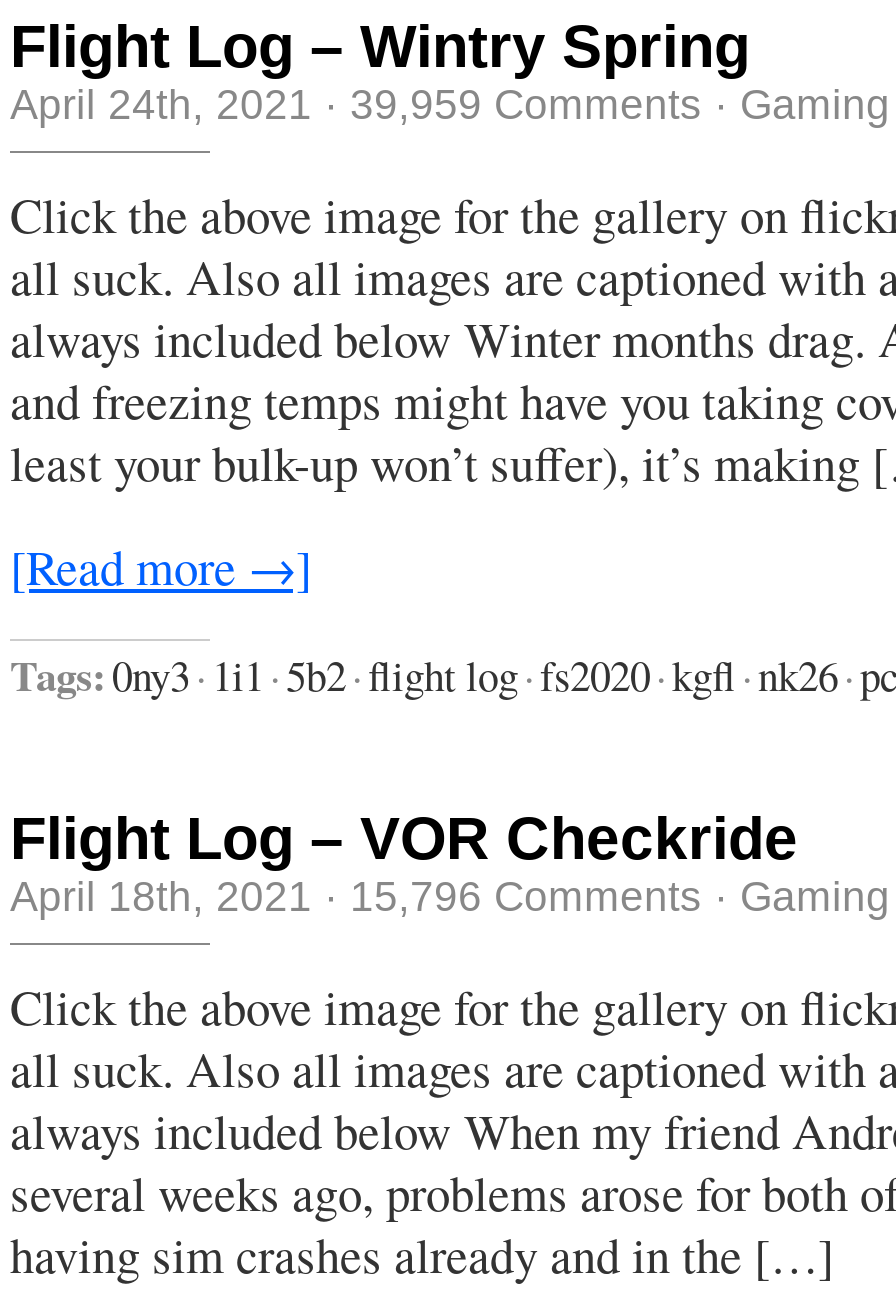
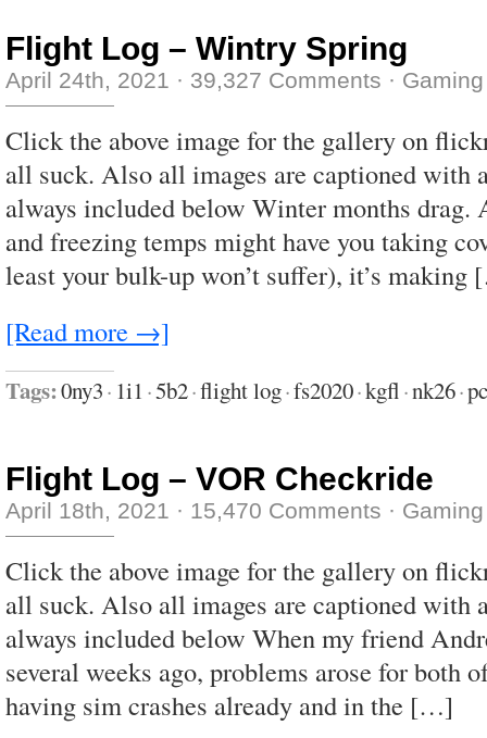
[10,80,890,126] April 24th, 2021 · 39,959 Comments ·Gaming -> [5,67,484,92] April 24th, 2021 · 39,327 Comments ·Gaming
[10,874,890,920] April 18th, 2021 · 15,796 Comments · Gaming -> [5,498,484,523] April 18th, 2021 · 15,470 Comments · Gaming

